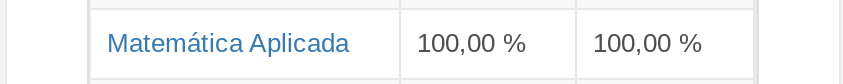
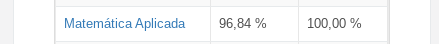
[417,27,527,57] 100,00 % -> [219,15,267,30] 96,84 %

